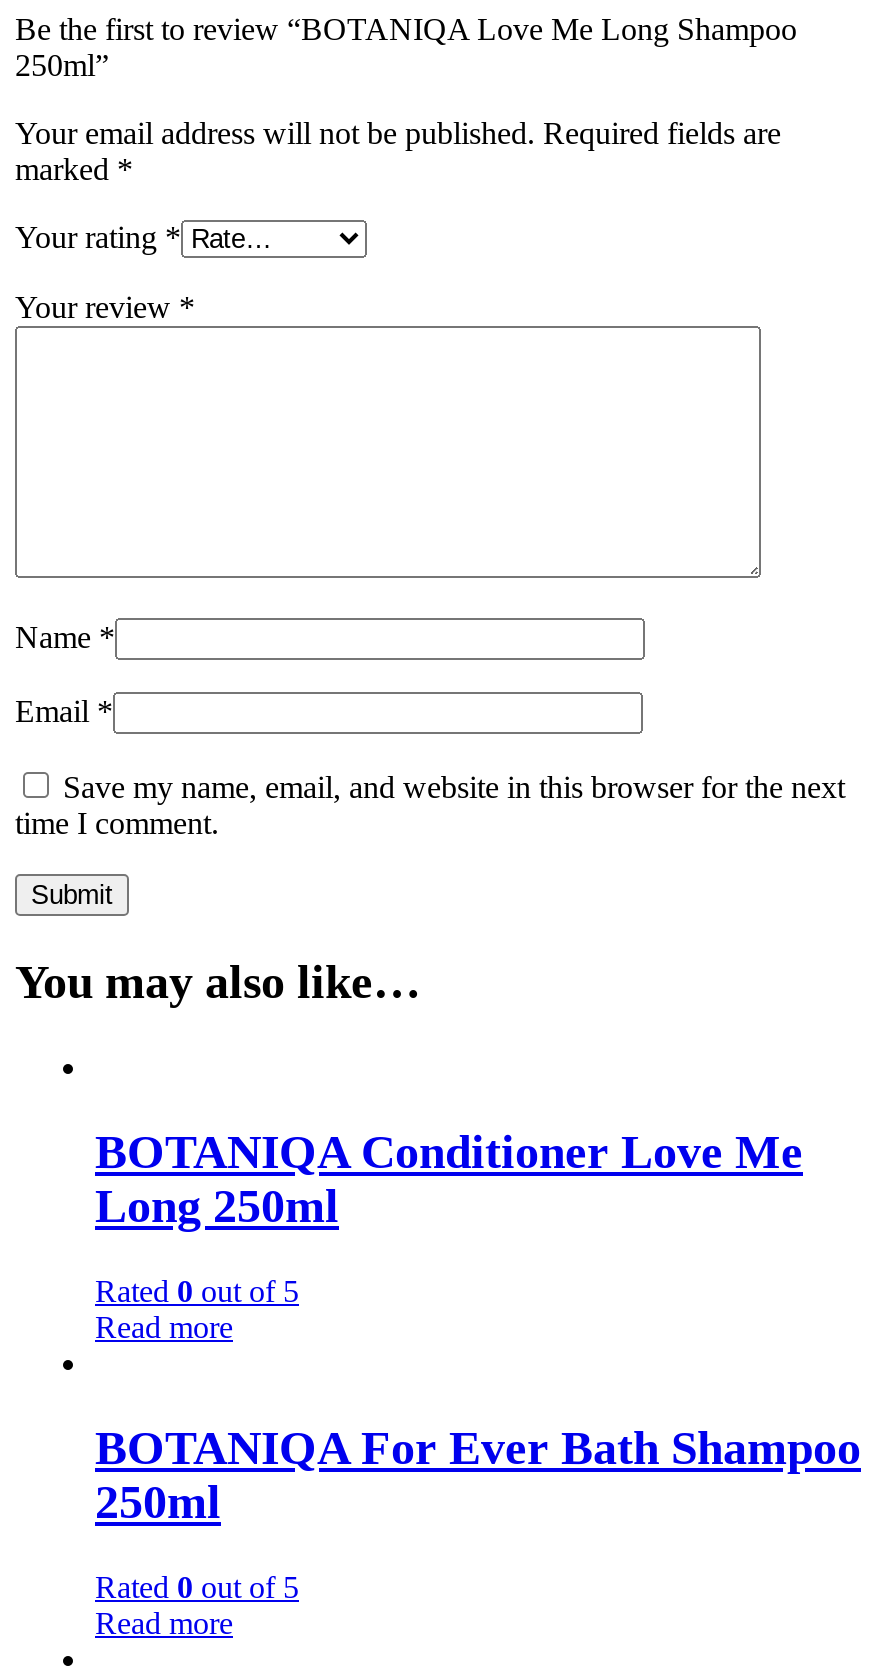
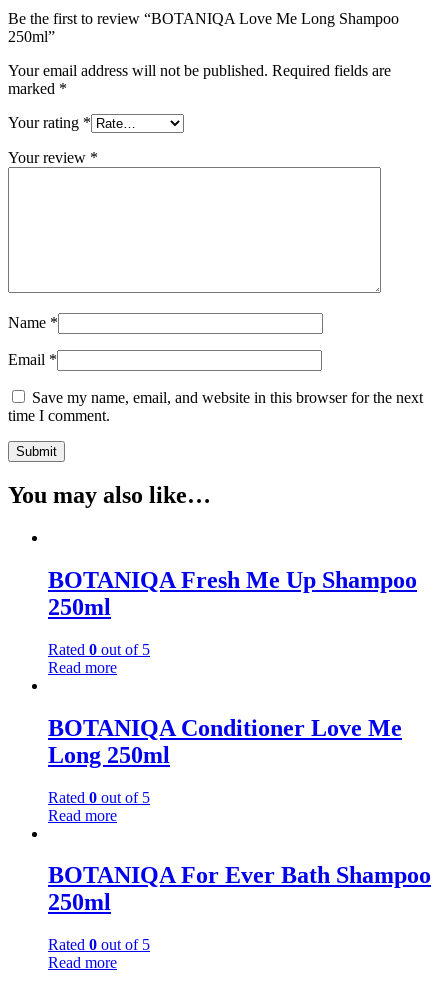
none -> [48,567,417,676] BOTANIQA Fresh Me Up Shampoo | 250ml | Rated 0 out of 5 | Read more

